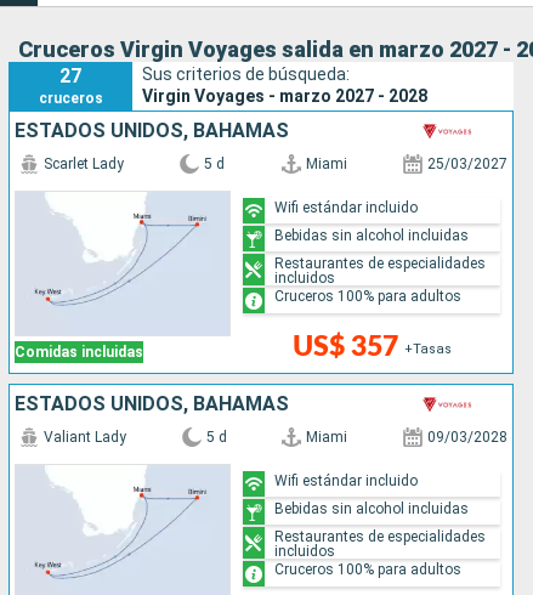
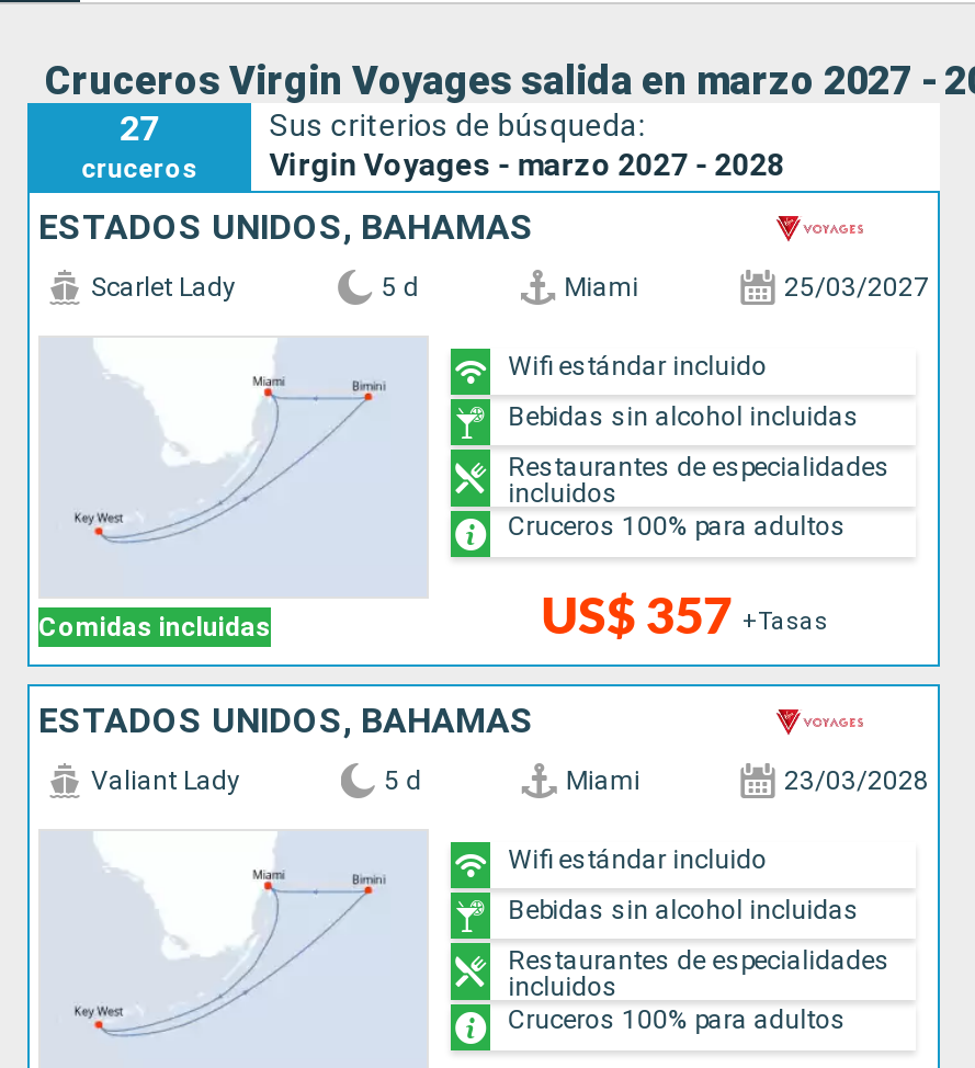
[427,429,508,446] 09/03/2028 -> [784,765,929,796] 23/03/2028

